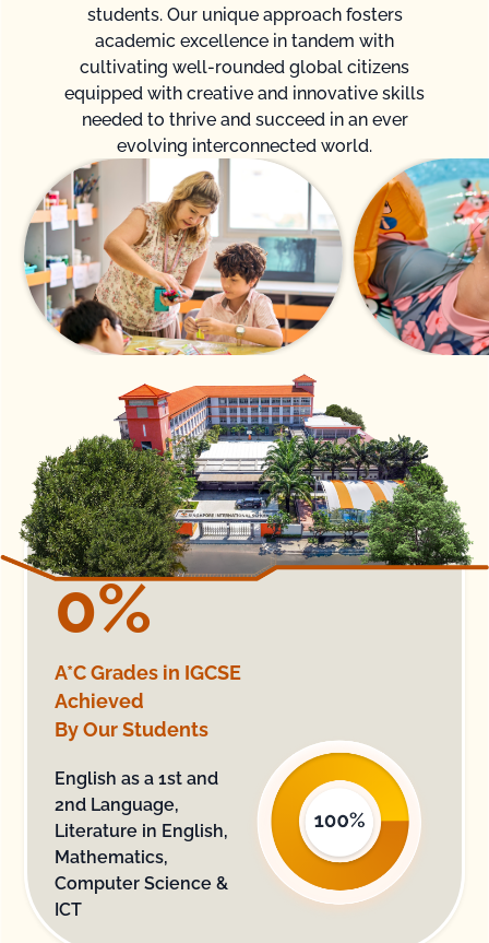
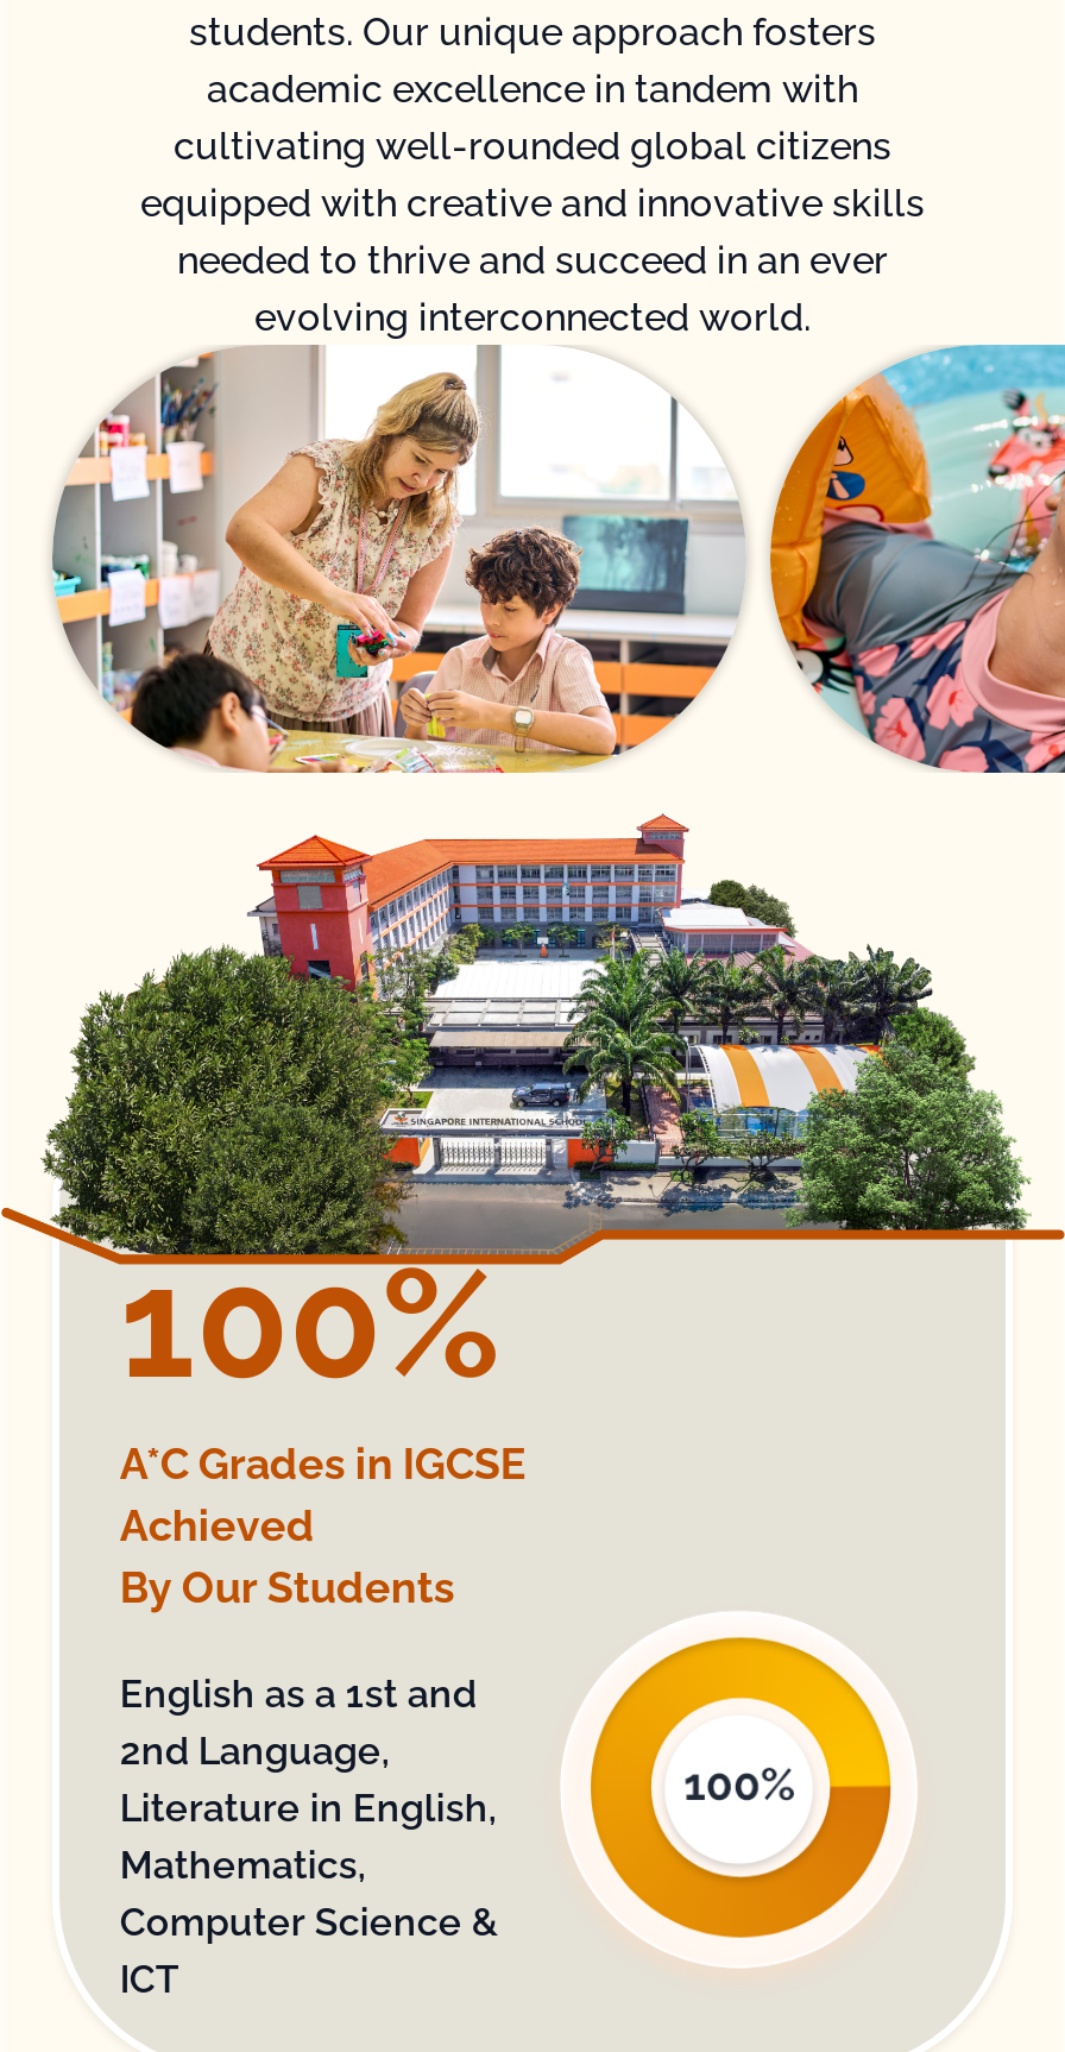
[55,567,152,649] 0% -> [120,1233,500,1412] 100%

